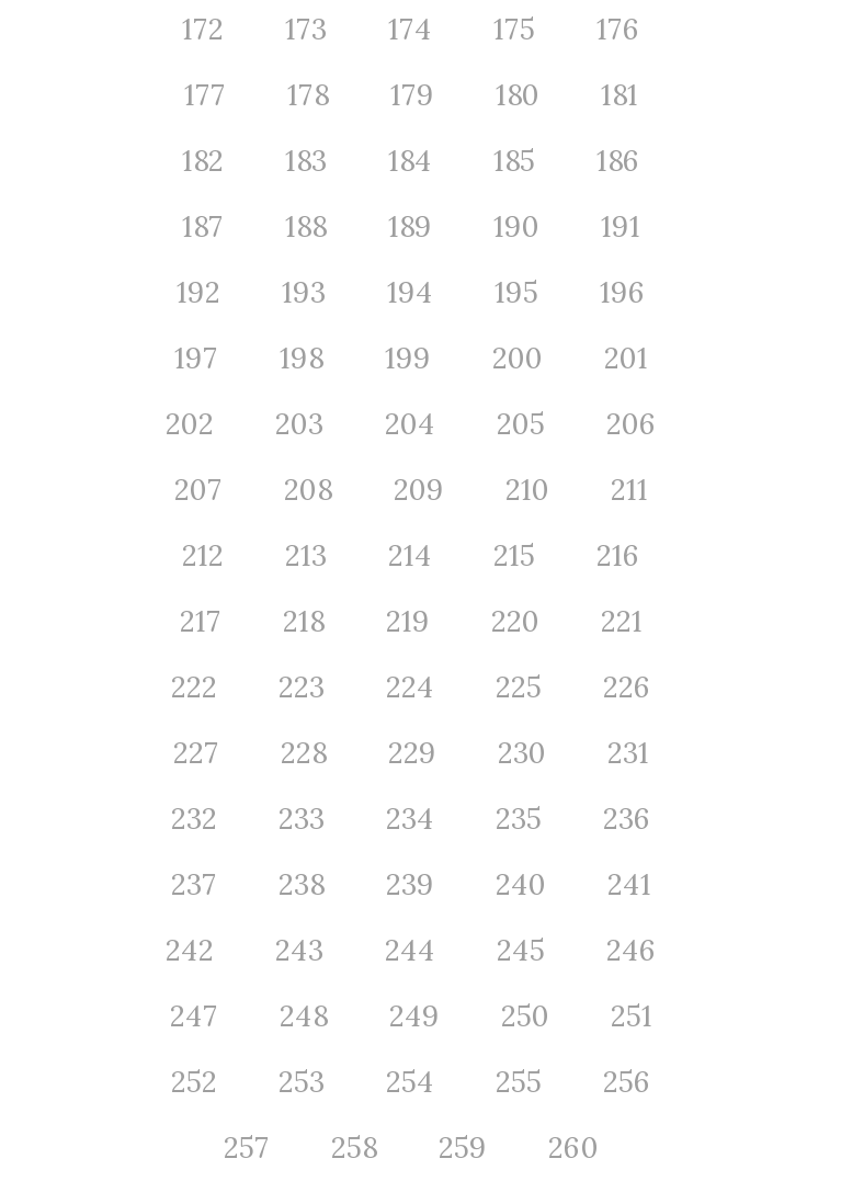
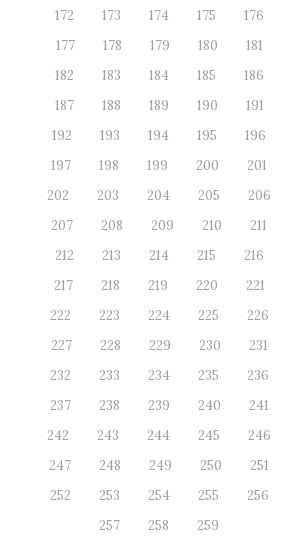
[548,1128,599,1166] 260 -> none

